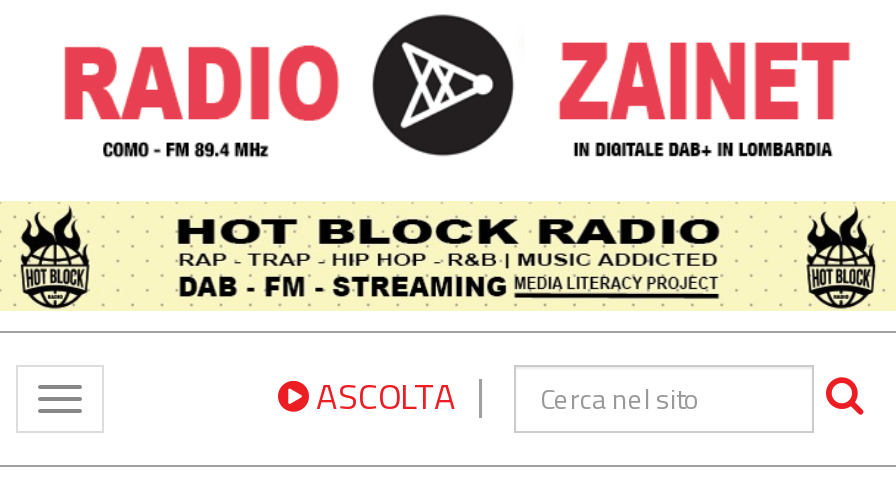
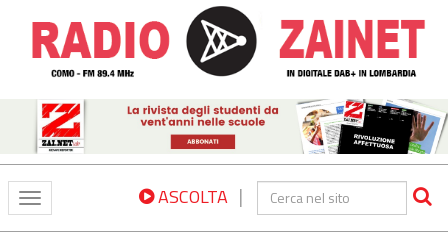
[6,201,890,311] [image] -> [3,99,445,155] [image]

